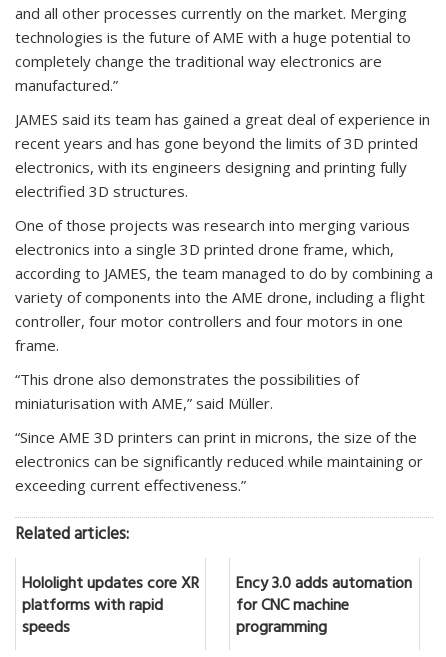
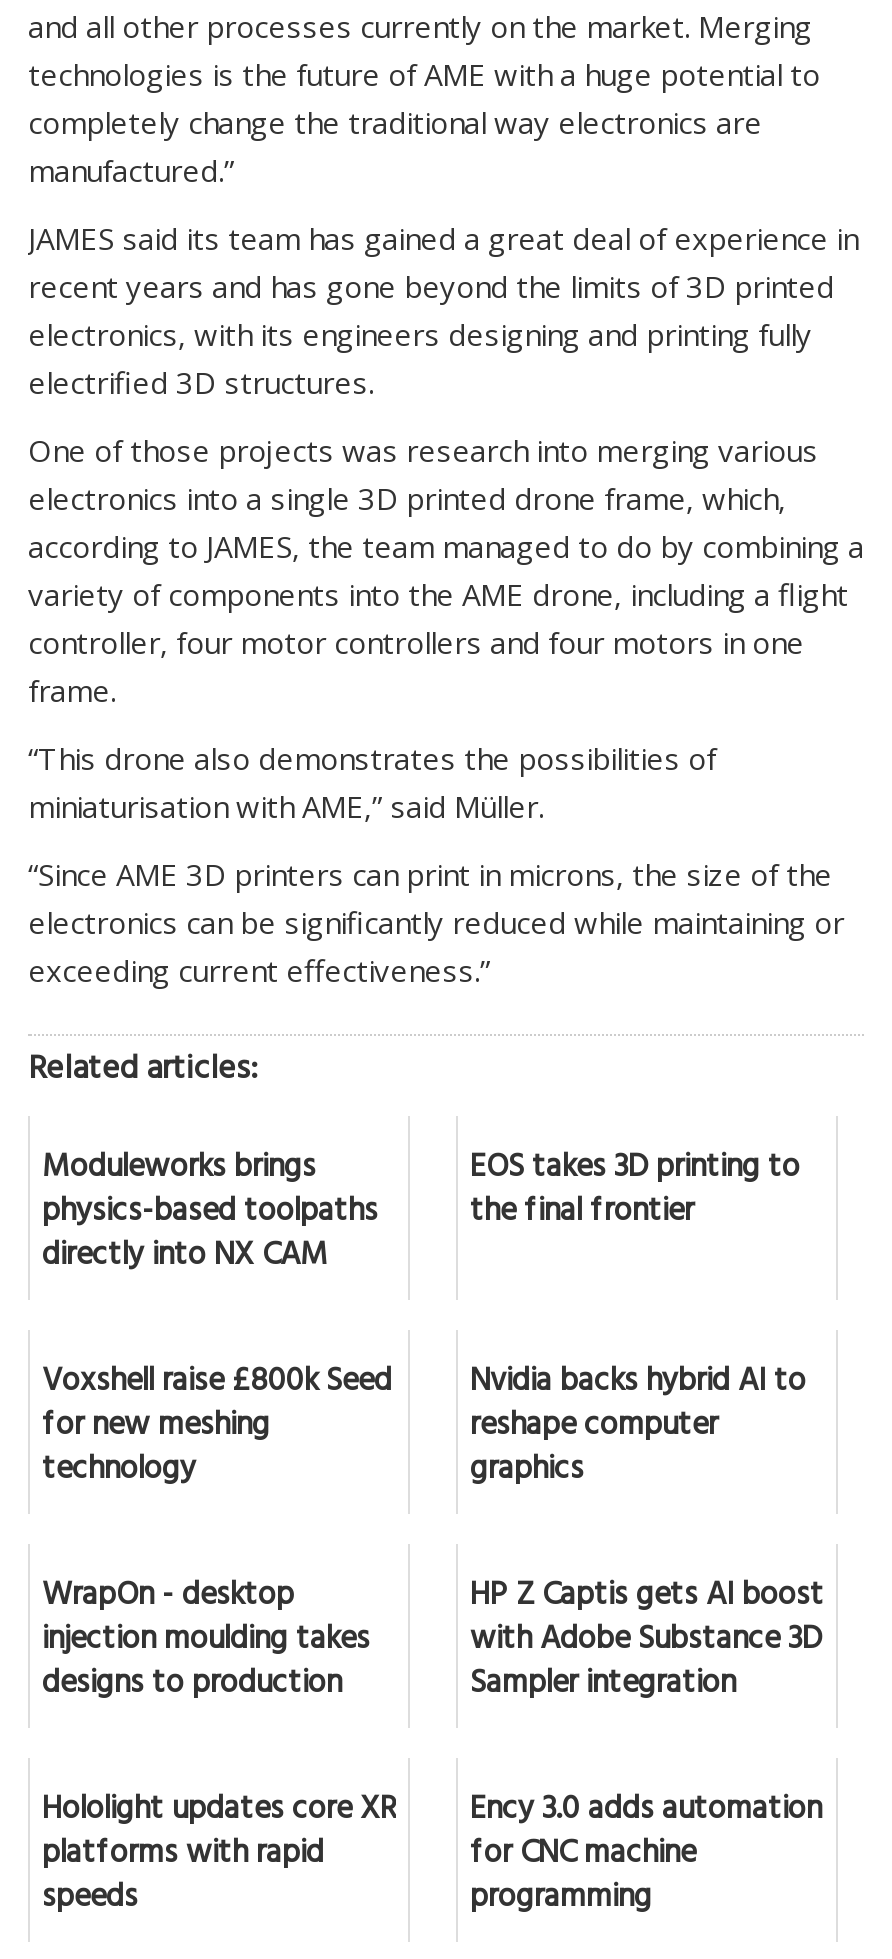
none -> [42,1139,378,1287] Moduleworks brings | physics-based toolpaths | directly into NX CAM
none -> [42,1139,800,1501] EOS takes 3D printing to | the final frontier | Voxshell raise £800k Seed | for new meshing | technology
none -> [42,1353,806,1715] Nvidia backs hybrid AI to | reshape computer | graphics | WrapOn - desktop | injection moulding takes | designs to production
none -> [470,1567,824,1715] HP Z Captis gets AI boost | with Adobe Substance 3D | Sampler integration

